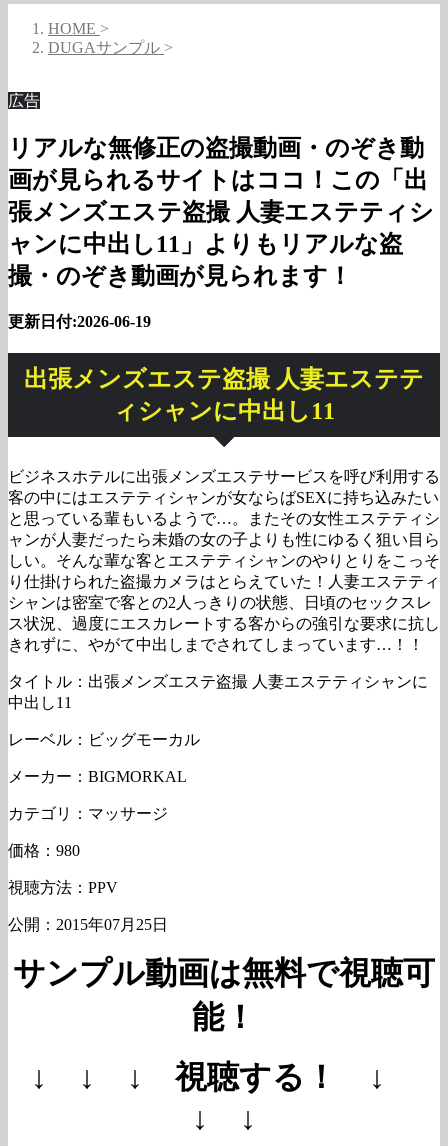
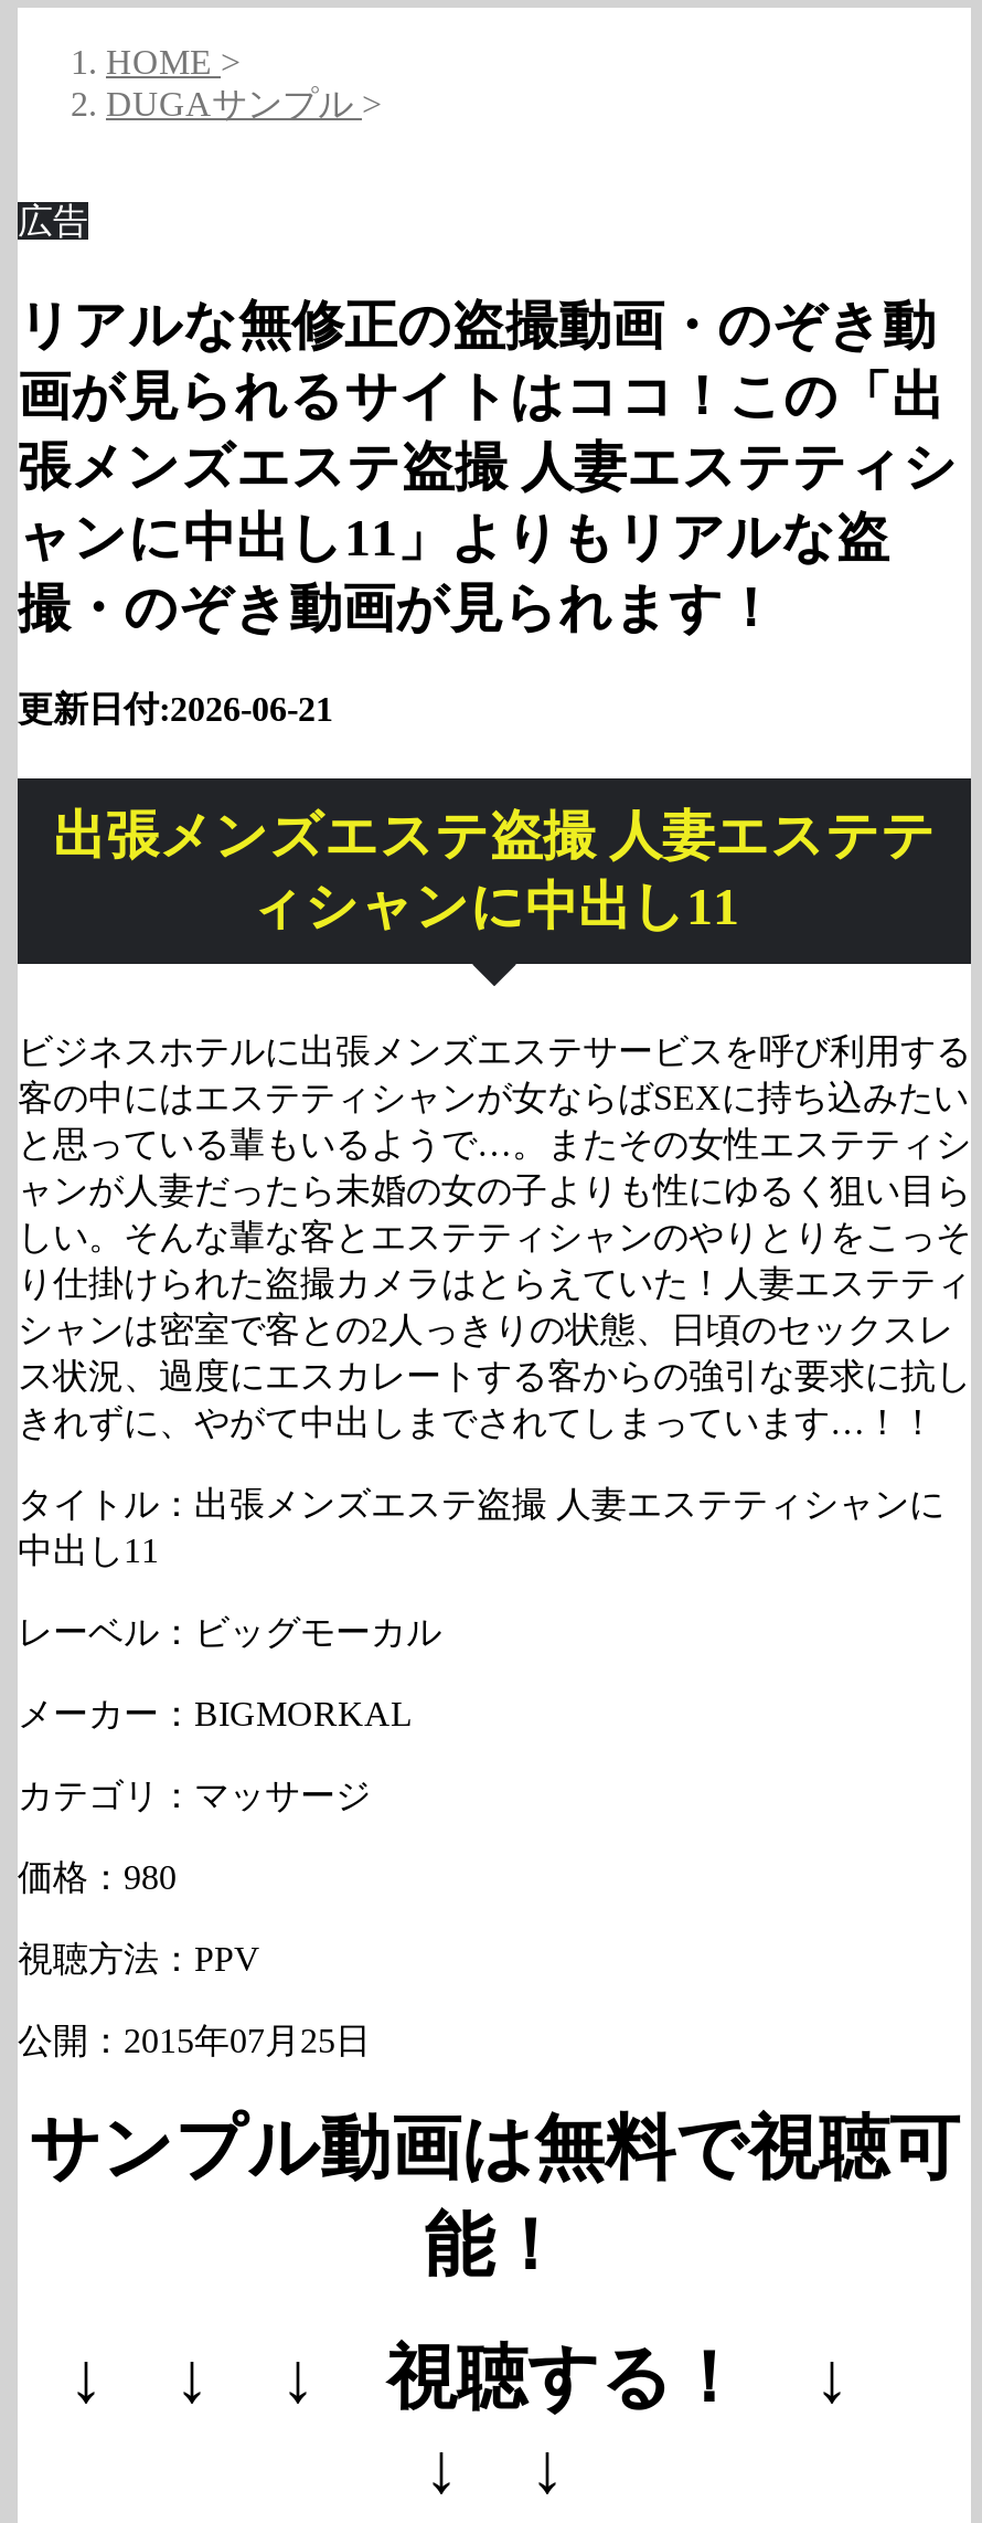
[8,313,151,330] 更新日付:2026-06-19 -> [18,690,333,727] 更新日付:2026-06-21

